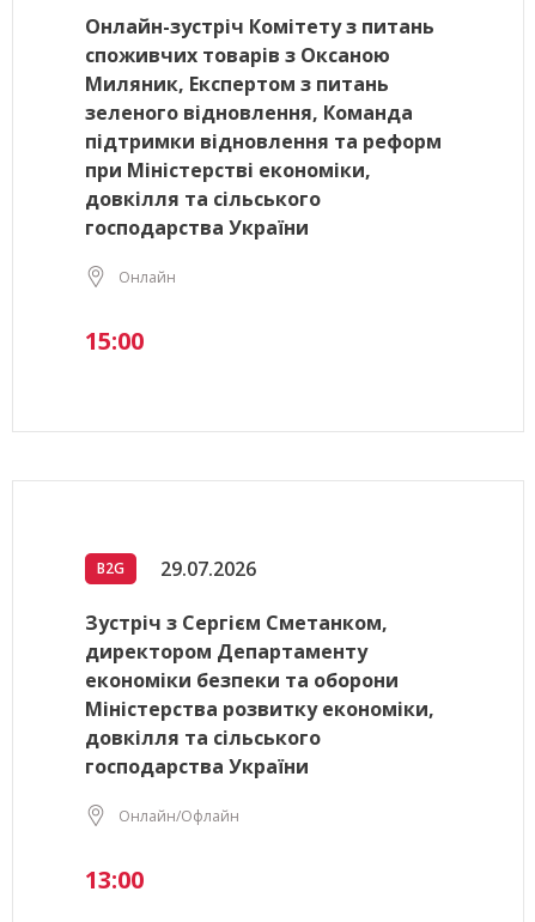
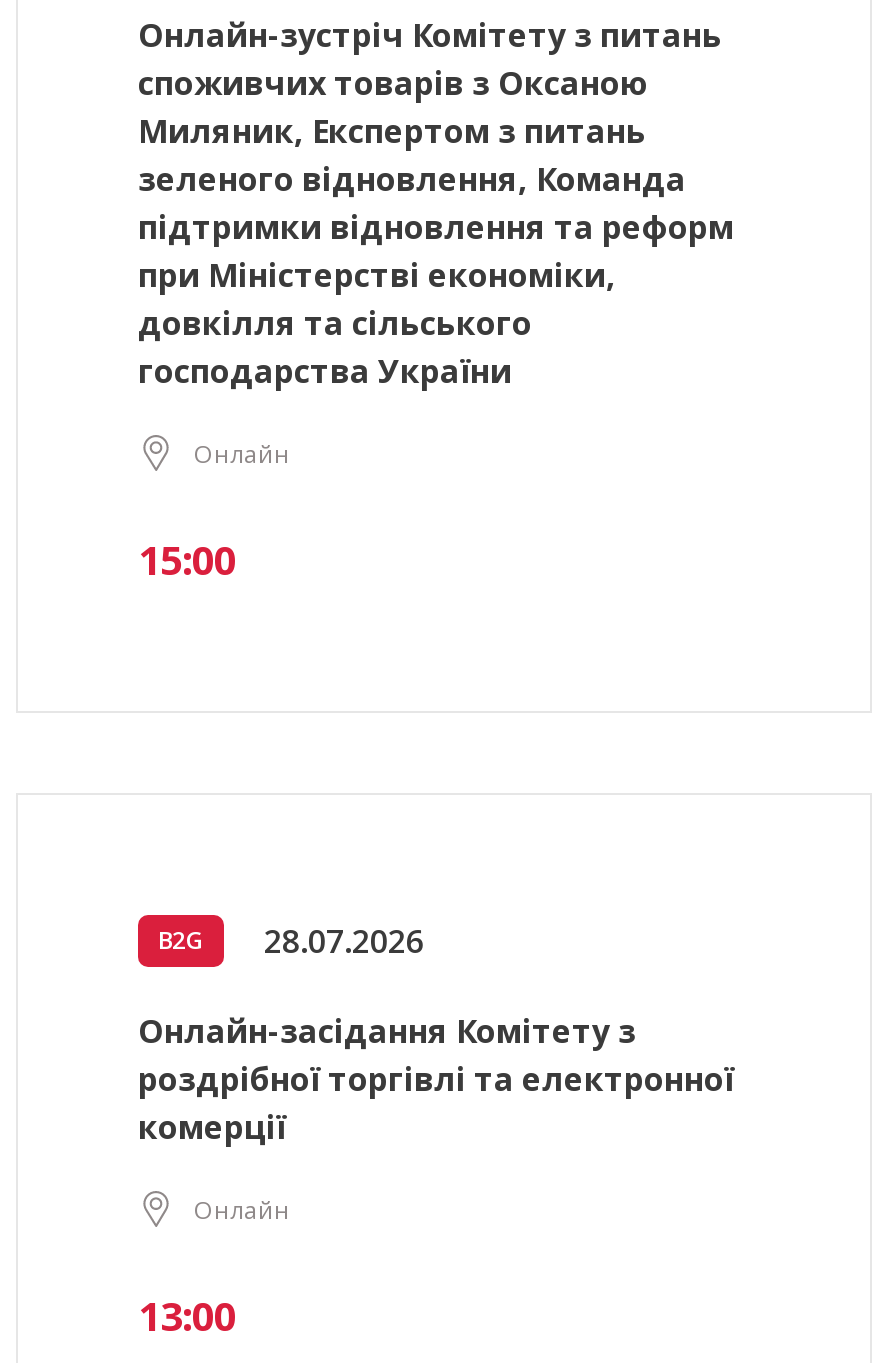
[97,556,256,582] B2G 29.07.2026 -> [158,920,424,964] B2G 28.07.2026
[85,610,434,780] Зустріч з Сергієм Сметанком, | директором Департаменту | економіки безпеки та оборони | Міністерства розвитку економіки, | довкілля та сільського | господарства України -> [138,1010,734,1150] Онлайн-засідання Комітету з | роздрібної торгівлі та електронної | комерції
[118,806,239,826] Онлайн/Офлайн -> [194,1193,290,1227] Онлайн

